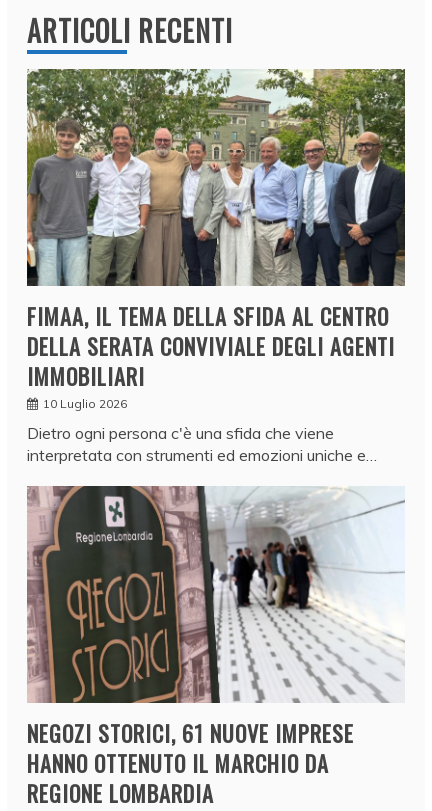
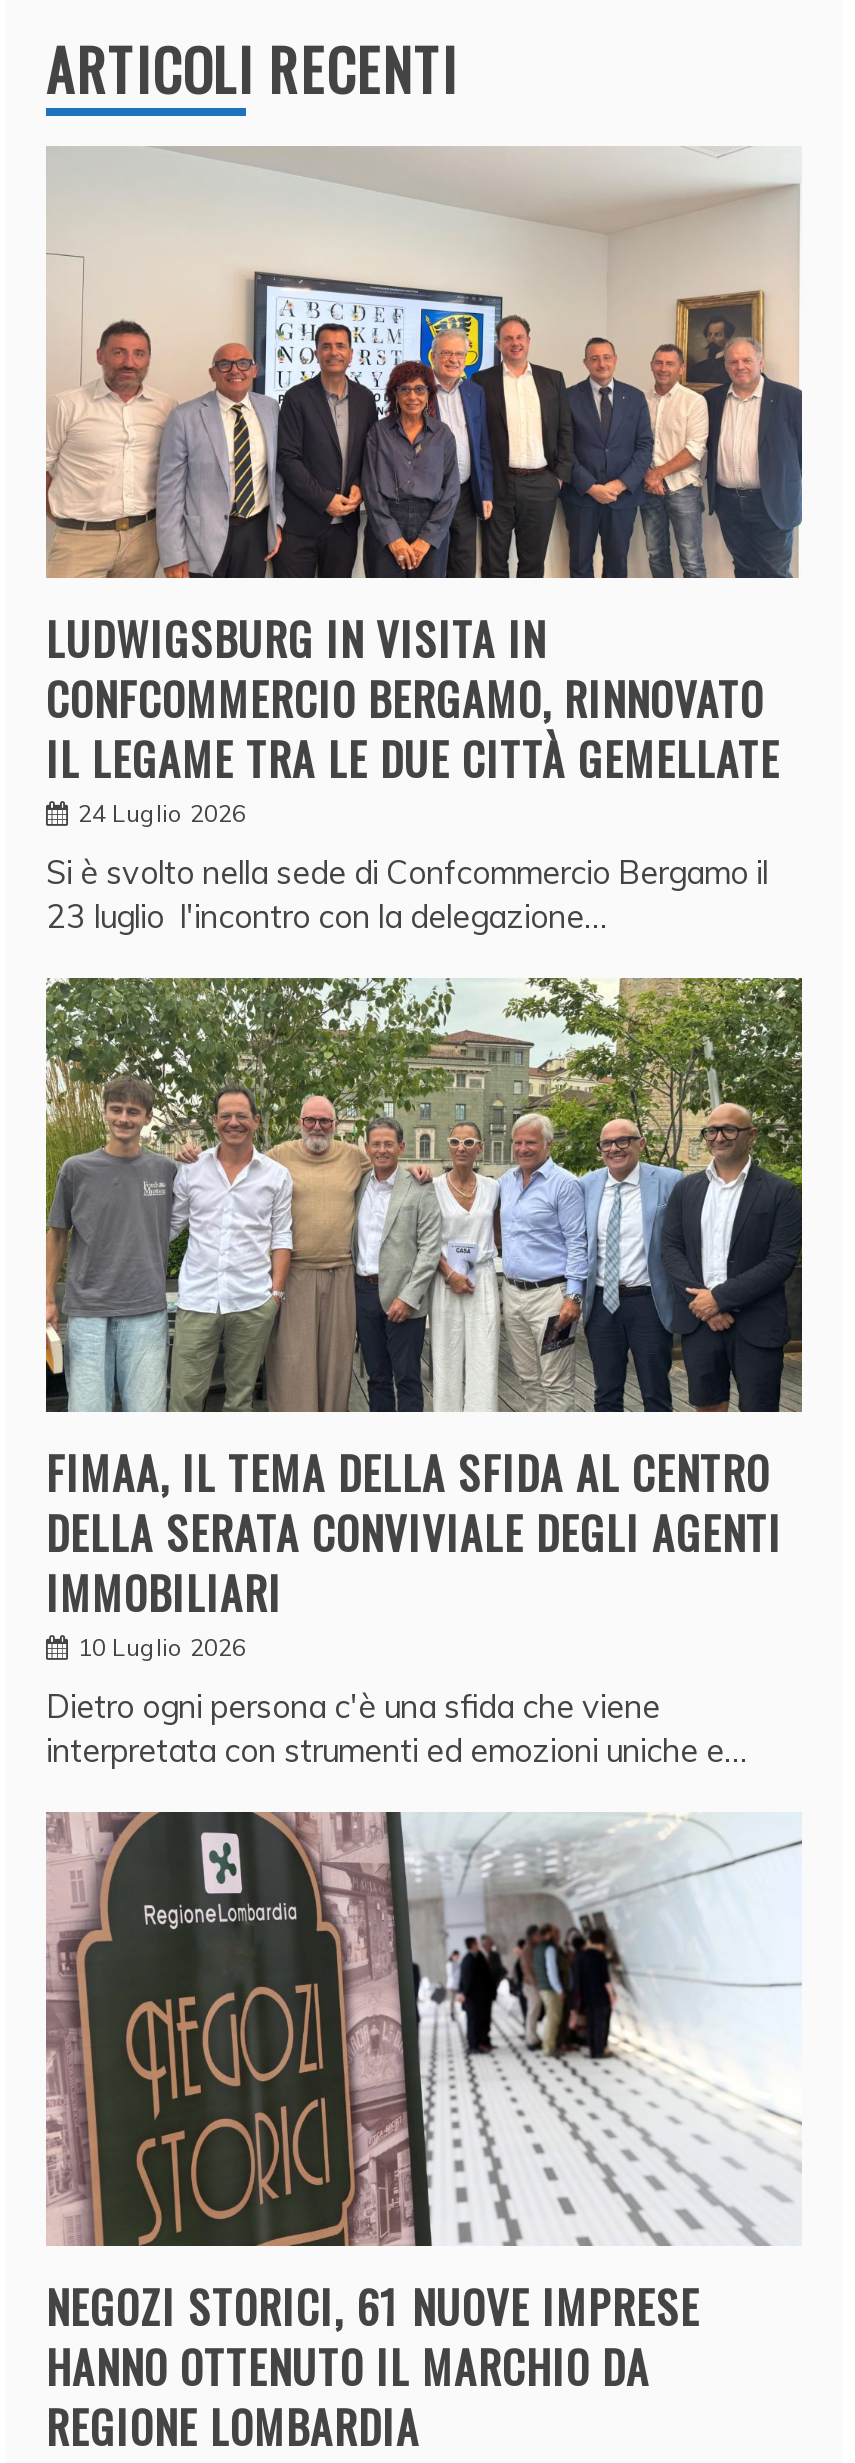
none -> [46,146,804,937] [image] | LUDWIGSBURG IN VISITA IN | CONFCOMMERCIO BERGAMO, RINNOVATO | IL LEGAME TRA LE DUE CITTÀ GEMELLATE | 24 Luglio 2026 | Si è svolto nella sede di Confcommercio Bergamo il | 23 luglio l'incontro con la delegazione…

